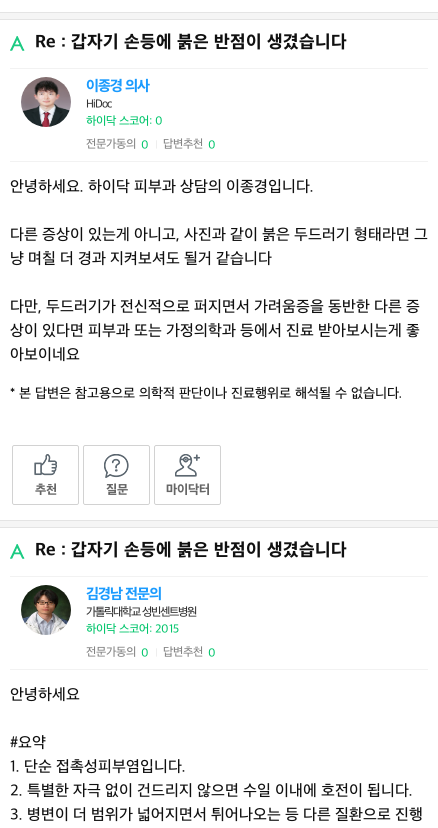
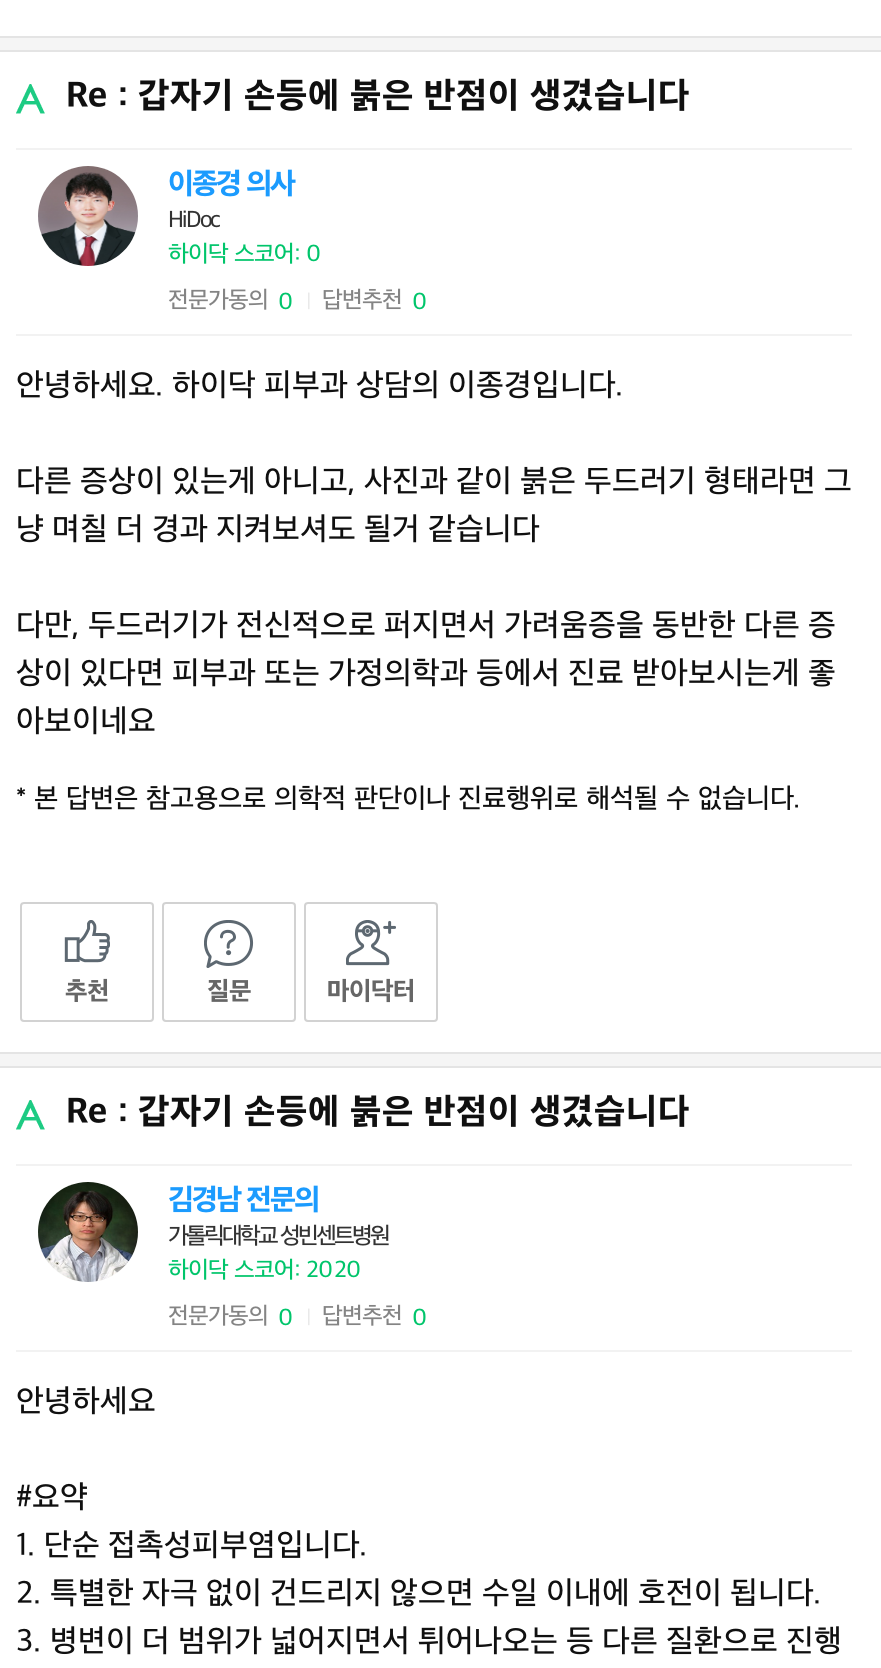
[86,622,179,637] 하이닥 스코어: 2015 -> [168,1256,362,1286] 하이닥 스코어: 2020

